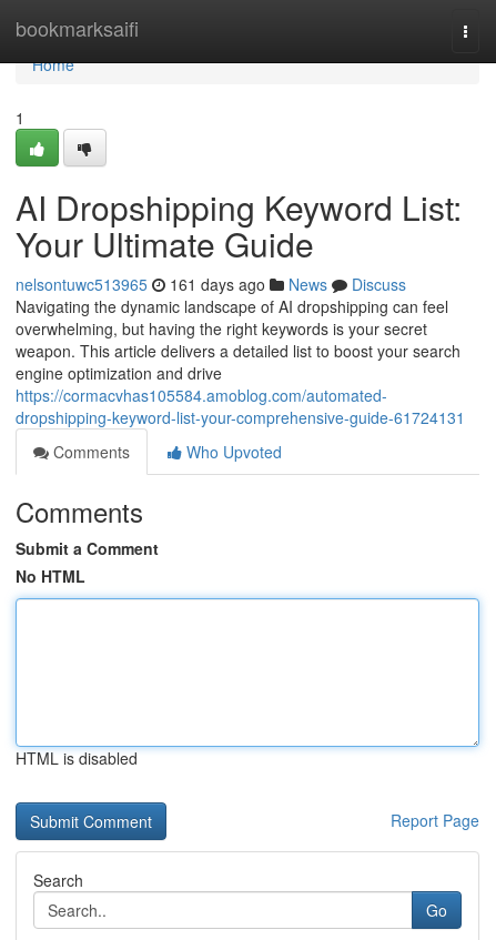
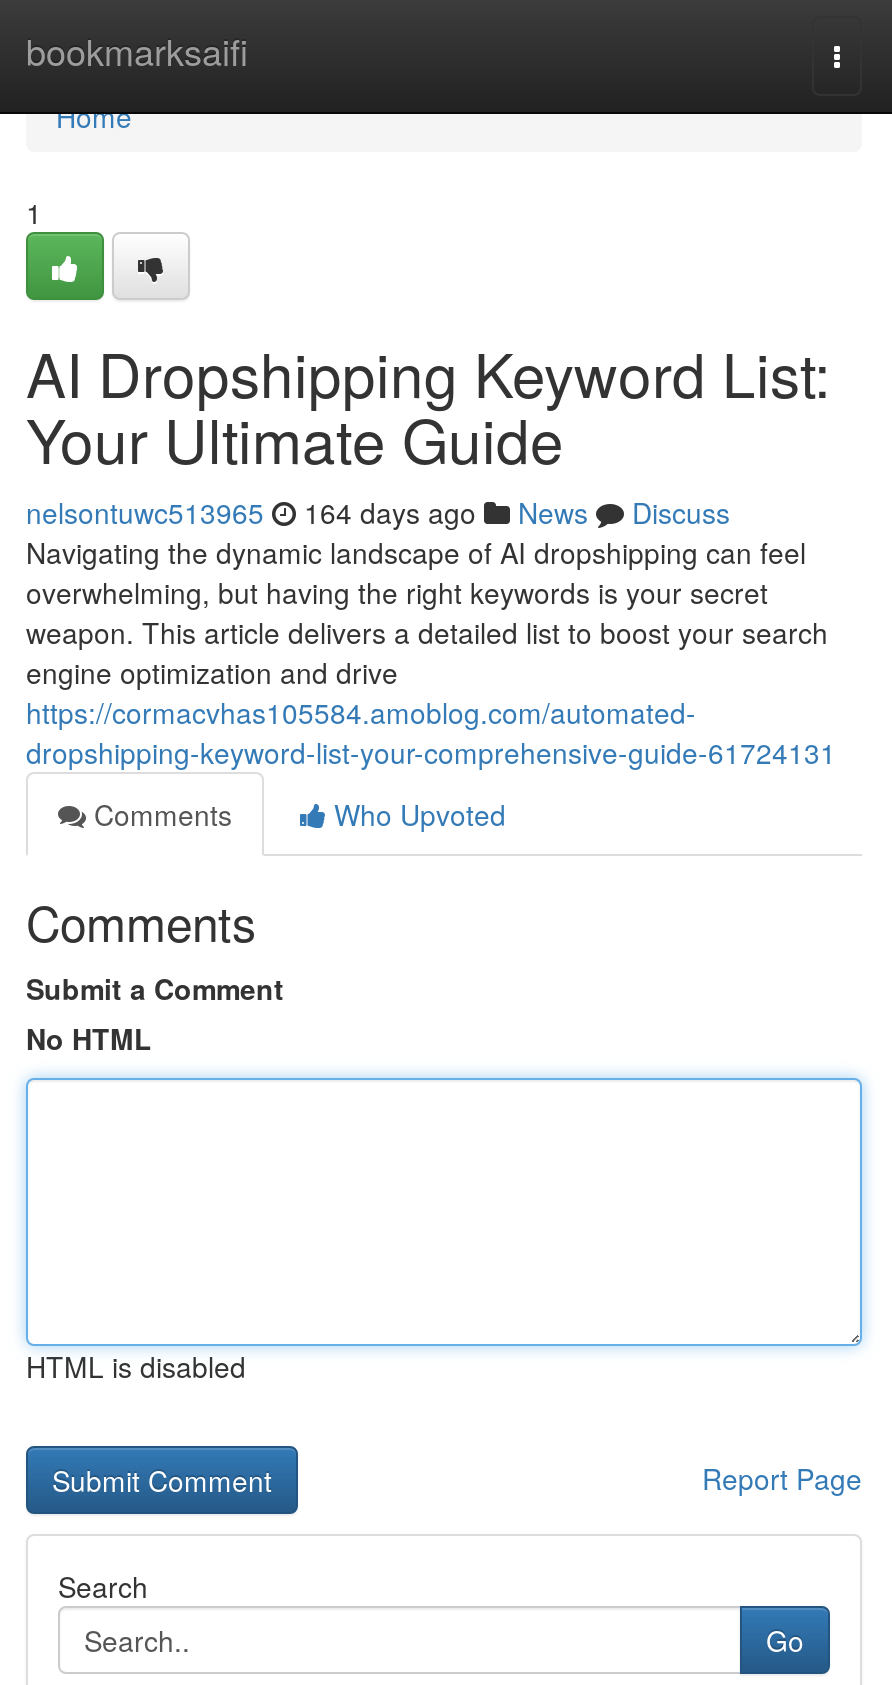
[16,273,406,295] nelsontuwc513965 161 days ago News Discuss -> [26,492,730,532] nelsontuwc513965 164 days ago News Discuss

